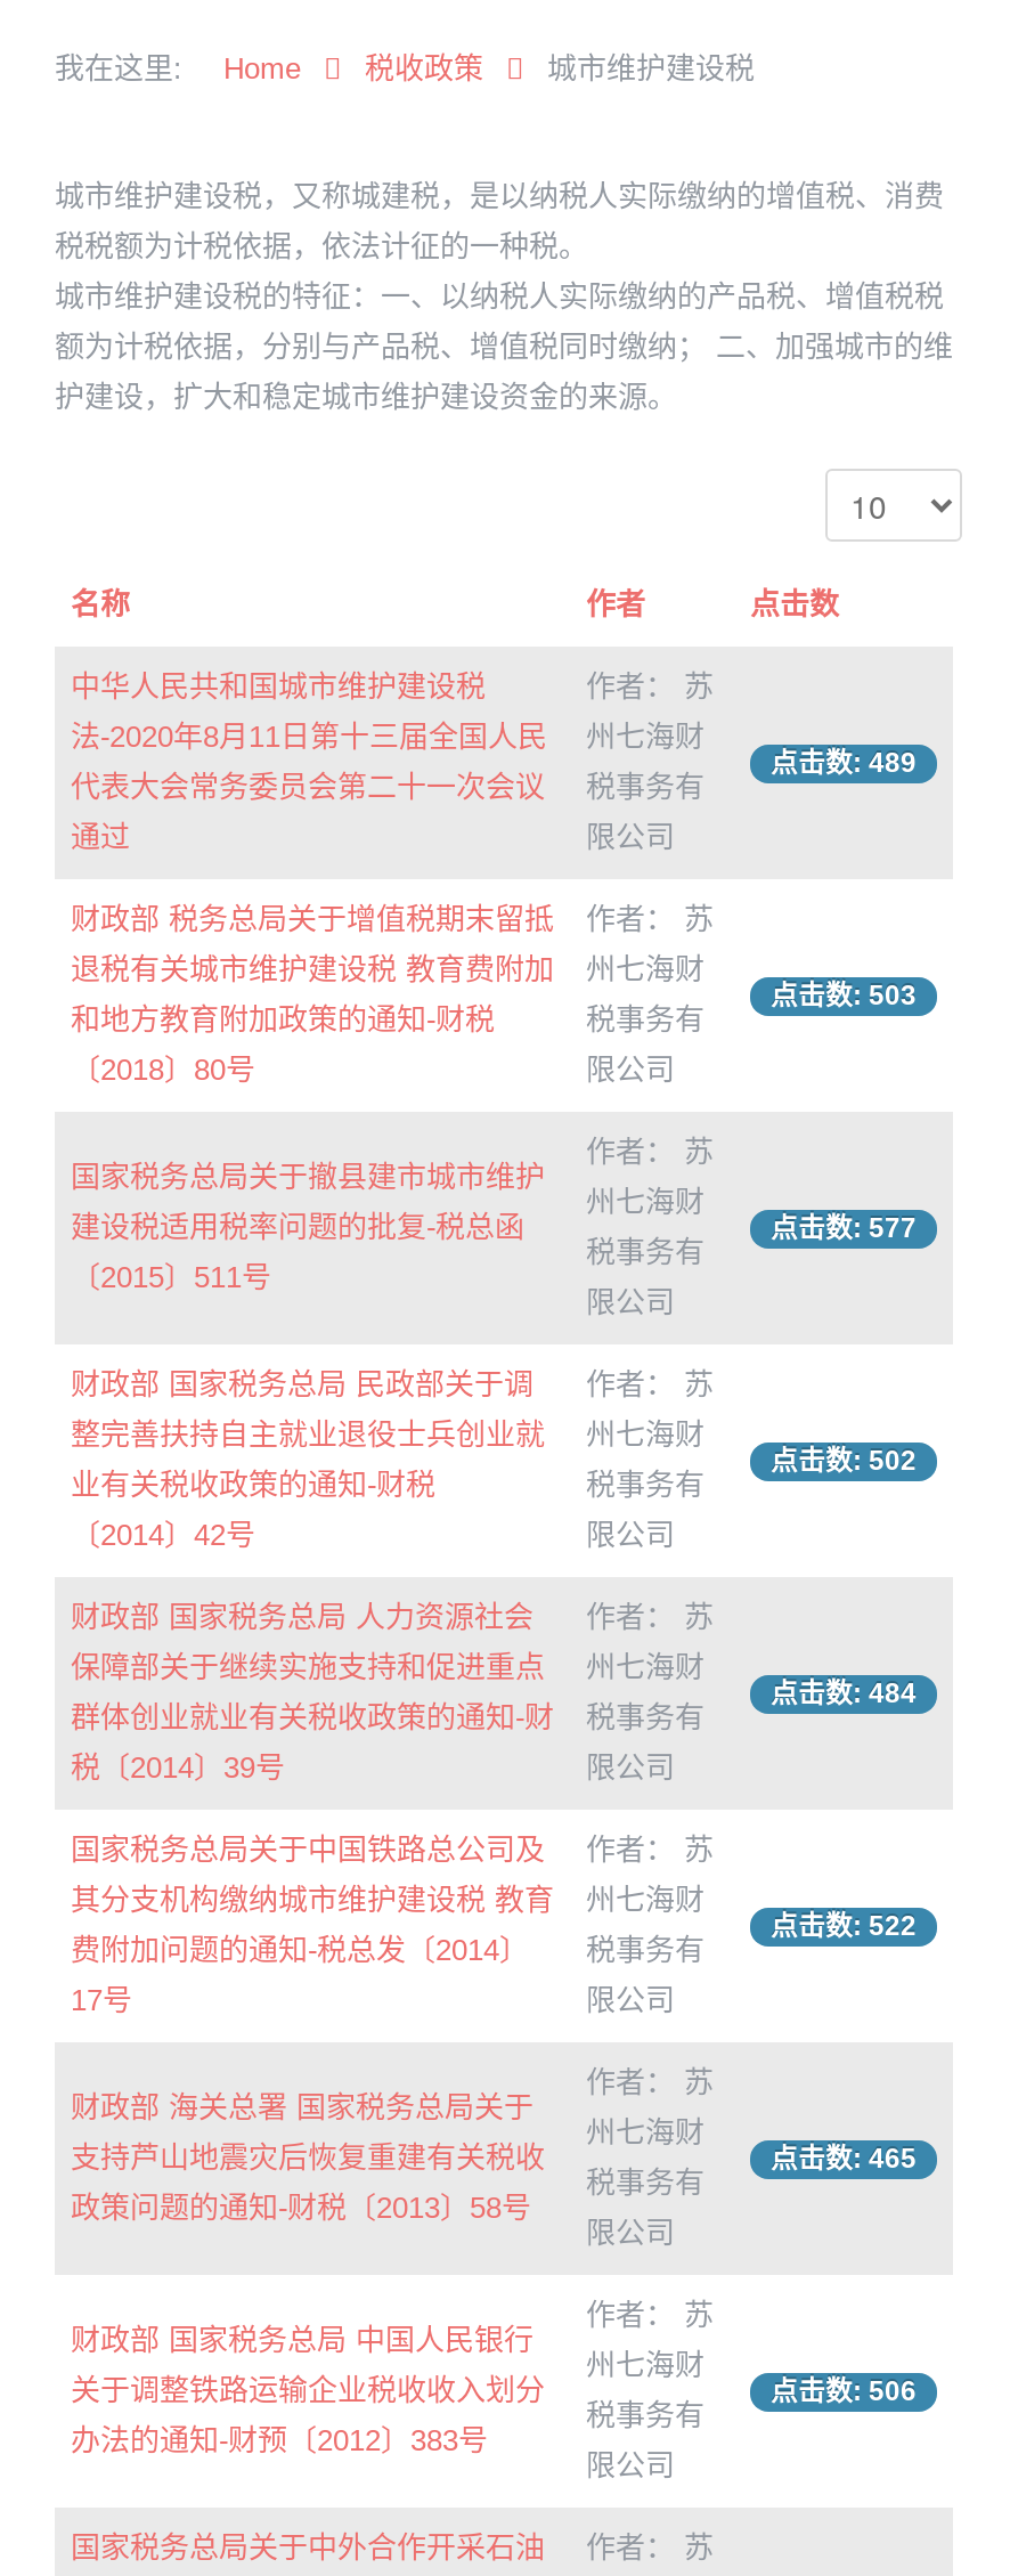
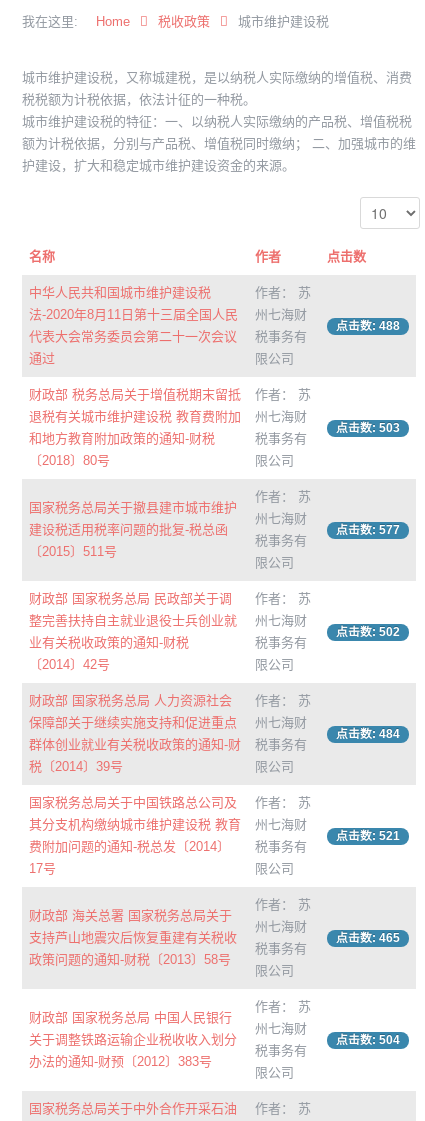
[771,747,917,779] 点击数: 489 -> [336,319,400,333] 点击数: 488
[771,1910,917,1942] 点击数: 522 -> [336,829,400,843] 点击数: 521
[771,2375,917,2407] 点击数: 506 -> [336,1033,400,1047] 点击数: 504

